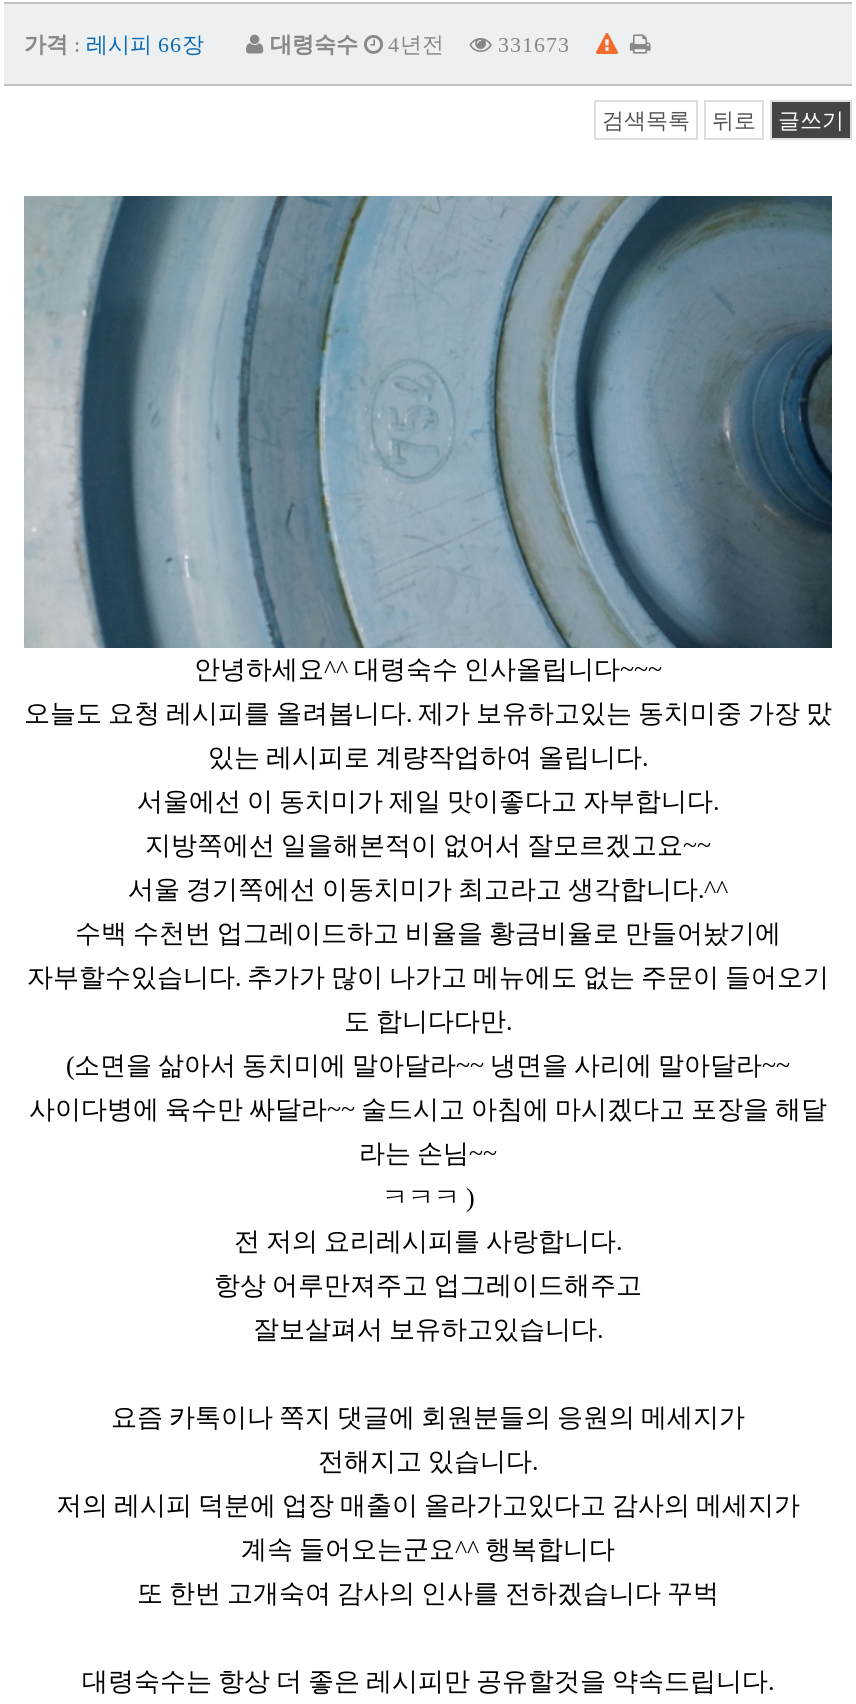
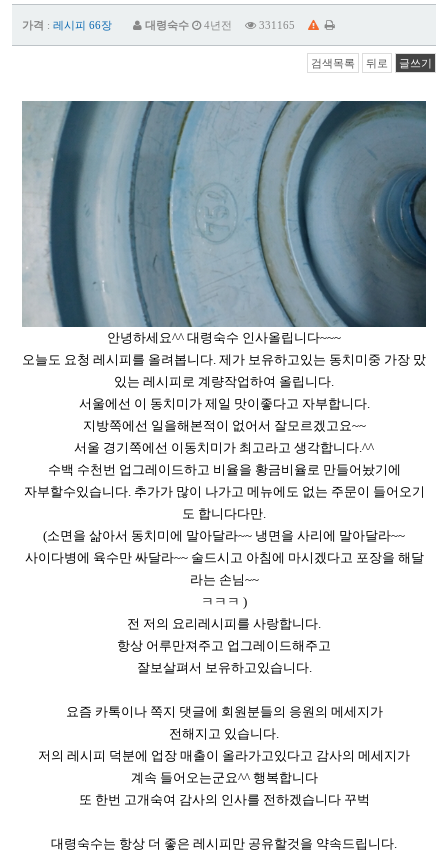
[498,32,570,56] 331673 -> [259,19,295,31] 331165

